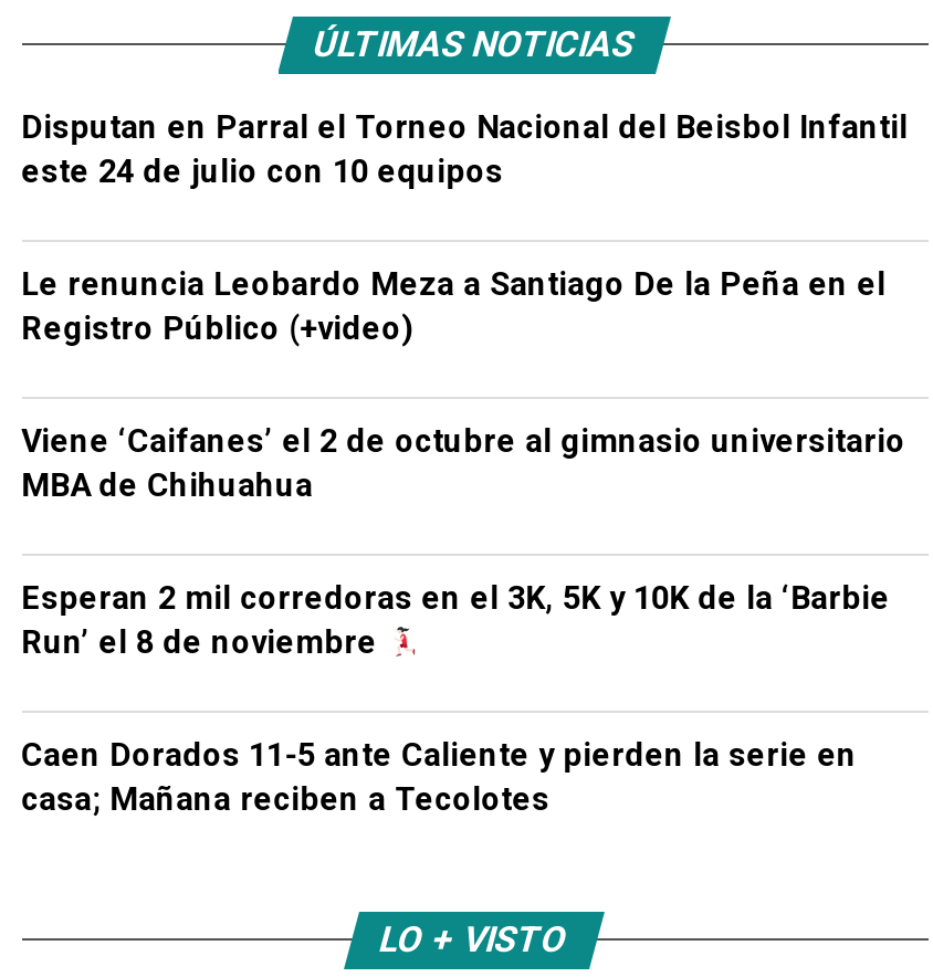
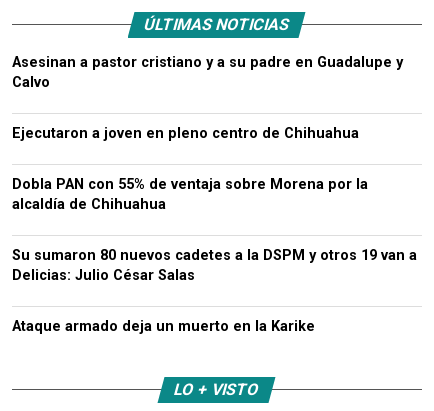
[21,111,908,193] Disputan en Parral el Torneo Nacional del Beisbol Infantil | este 24 de julio con 10 equipos -> [12,54,403,91] Asesinan a pastor cristiano y a su padre en Guadalupe y | Calvo
[21,268,886,350] Le renuncia Leobardo Meza a Santiago De la Peña en el | Registro Público (+video) -> [12,125,359,142] Ejecutaron a joven en pleno centro de Chihuahua
[21,425,906,507] Viene ‘Caifanes’ el 2 de octubre al gimnasio universitario | MBA de Chihuahua -> [12,176,368,213] Dobla PAN con 55% de ventaja sobre Morena por la | alcaldía de Chihuahua
[21,582,890,664] Esperan 2 mil corredoras en el 3K, 5K y 10K de la ‘Barbie | Run’ el 8 de noviembre -> [12,247,417,284] Su sumaron 80 nuevos cadetes a la DSPM y otros 19 van a | Delicias: Julio César Salas
[21,739,857,821] Caen Dorados 11-5 ante Caliente y pierden la serie en | casa; Mañana reciben a Tecolotes -> [12,318,315,335] Ataque armado deja un muerto en la Karike

